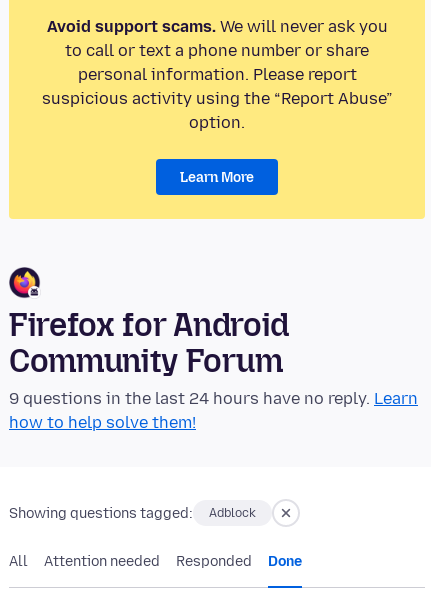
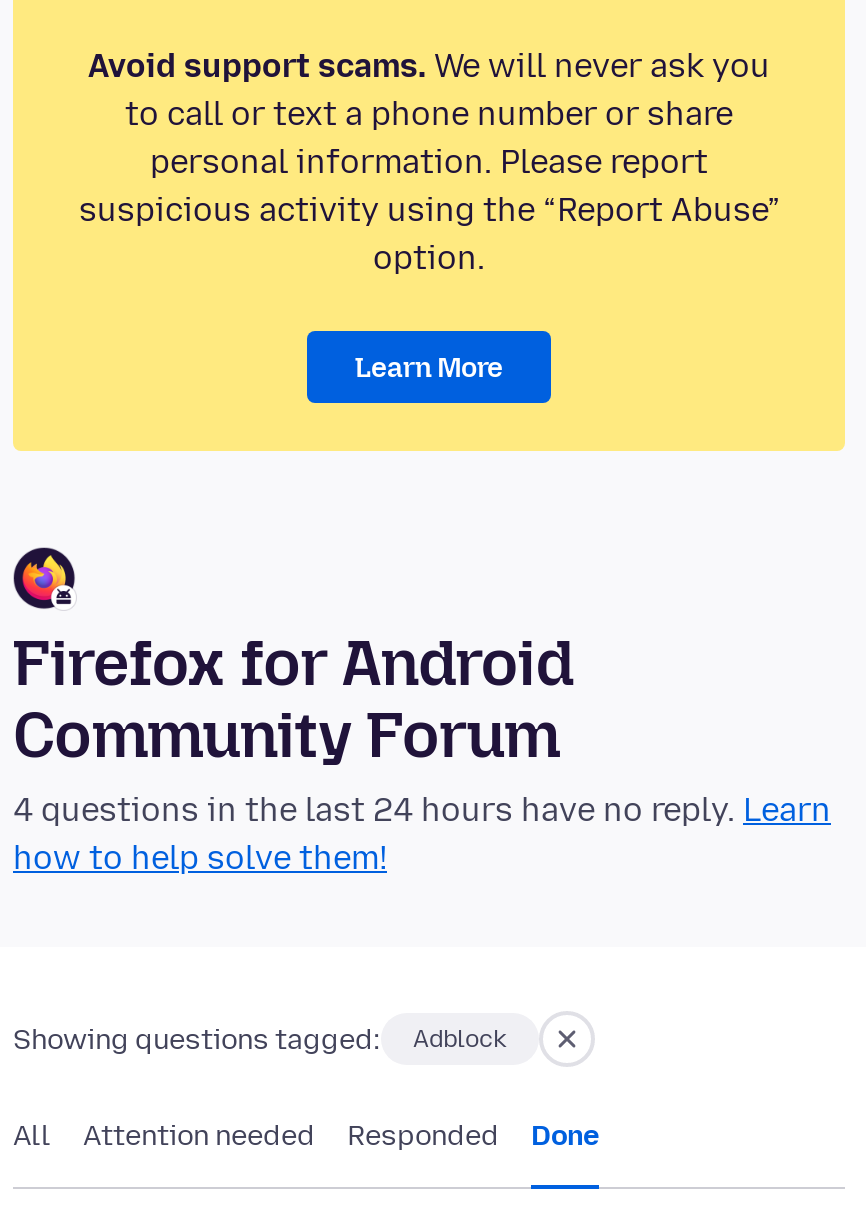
[9,389,418,408] 9 questions in the last 24 hours have no reply. Learn -> [13,792,831,830] 4 questions in the last 24 hours have no reply. Learn

